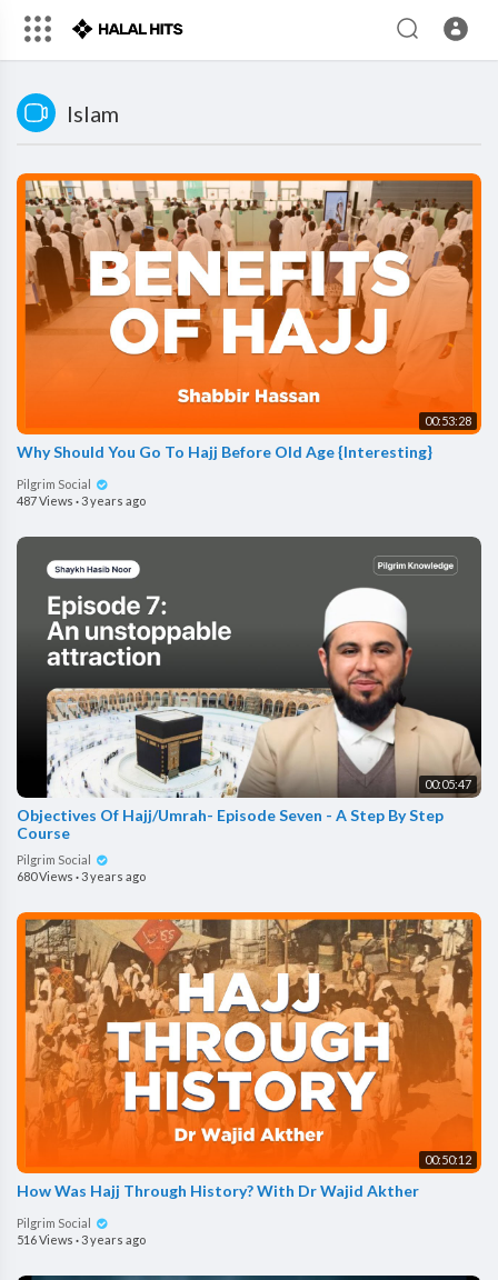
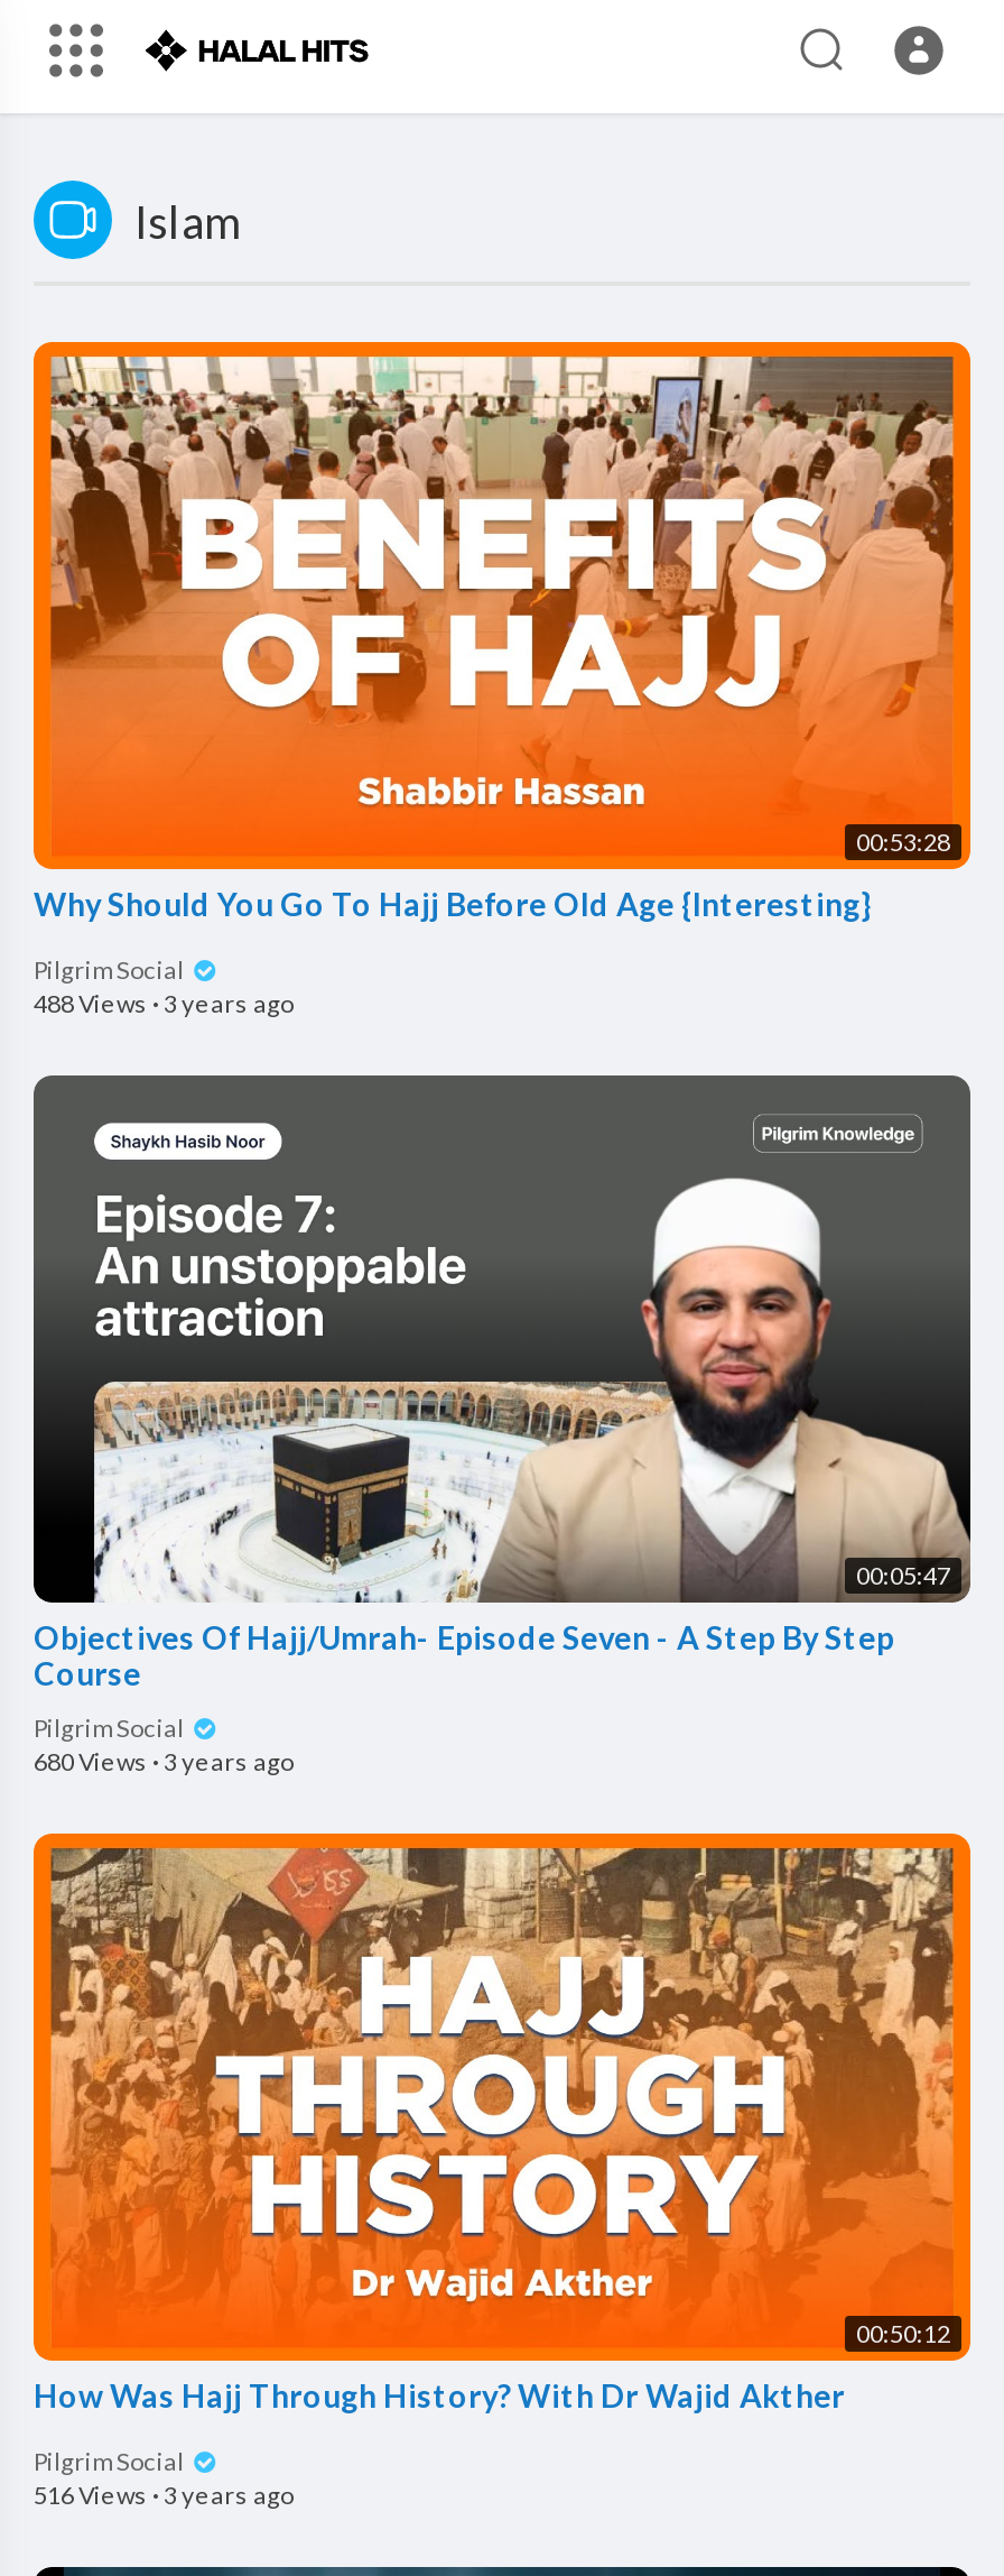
[17,493,146,508] 487 Views · 3 years ago -> [34,988,294,1017] 488 Views · 3 years ago

